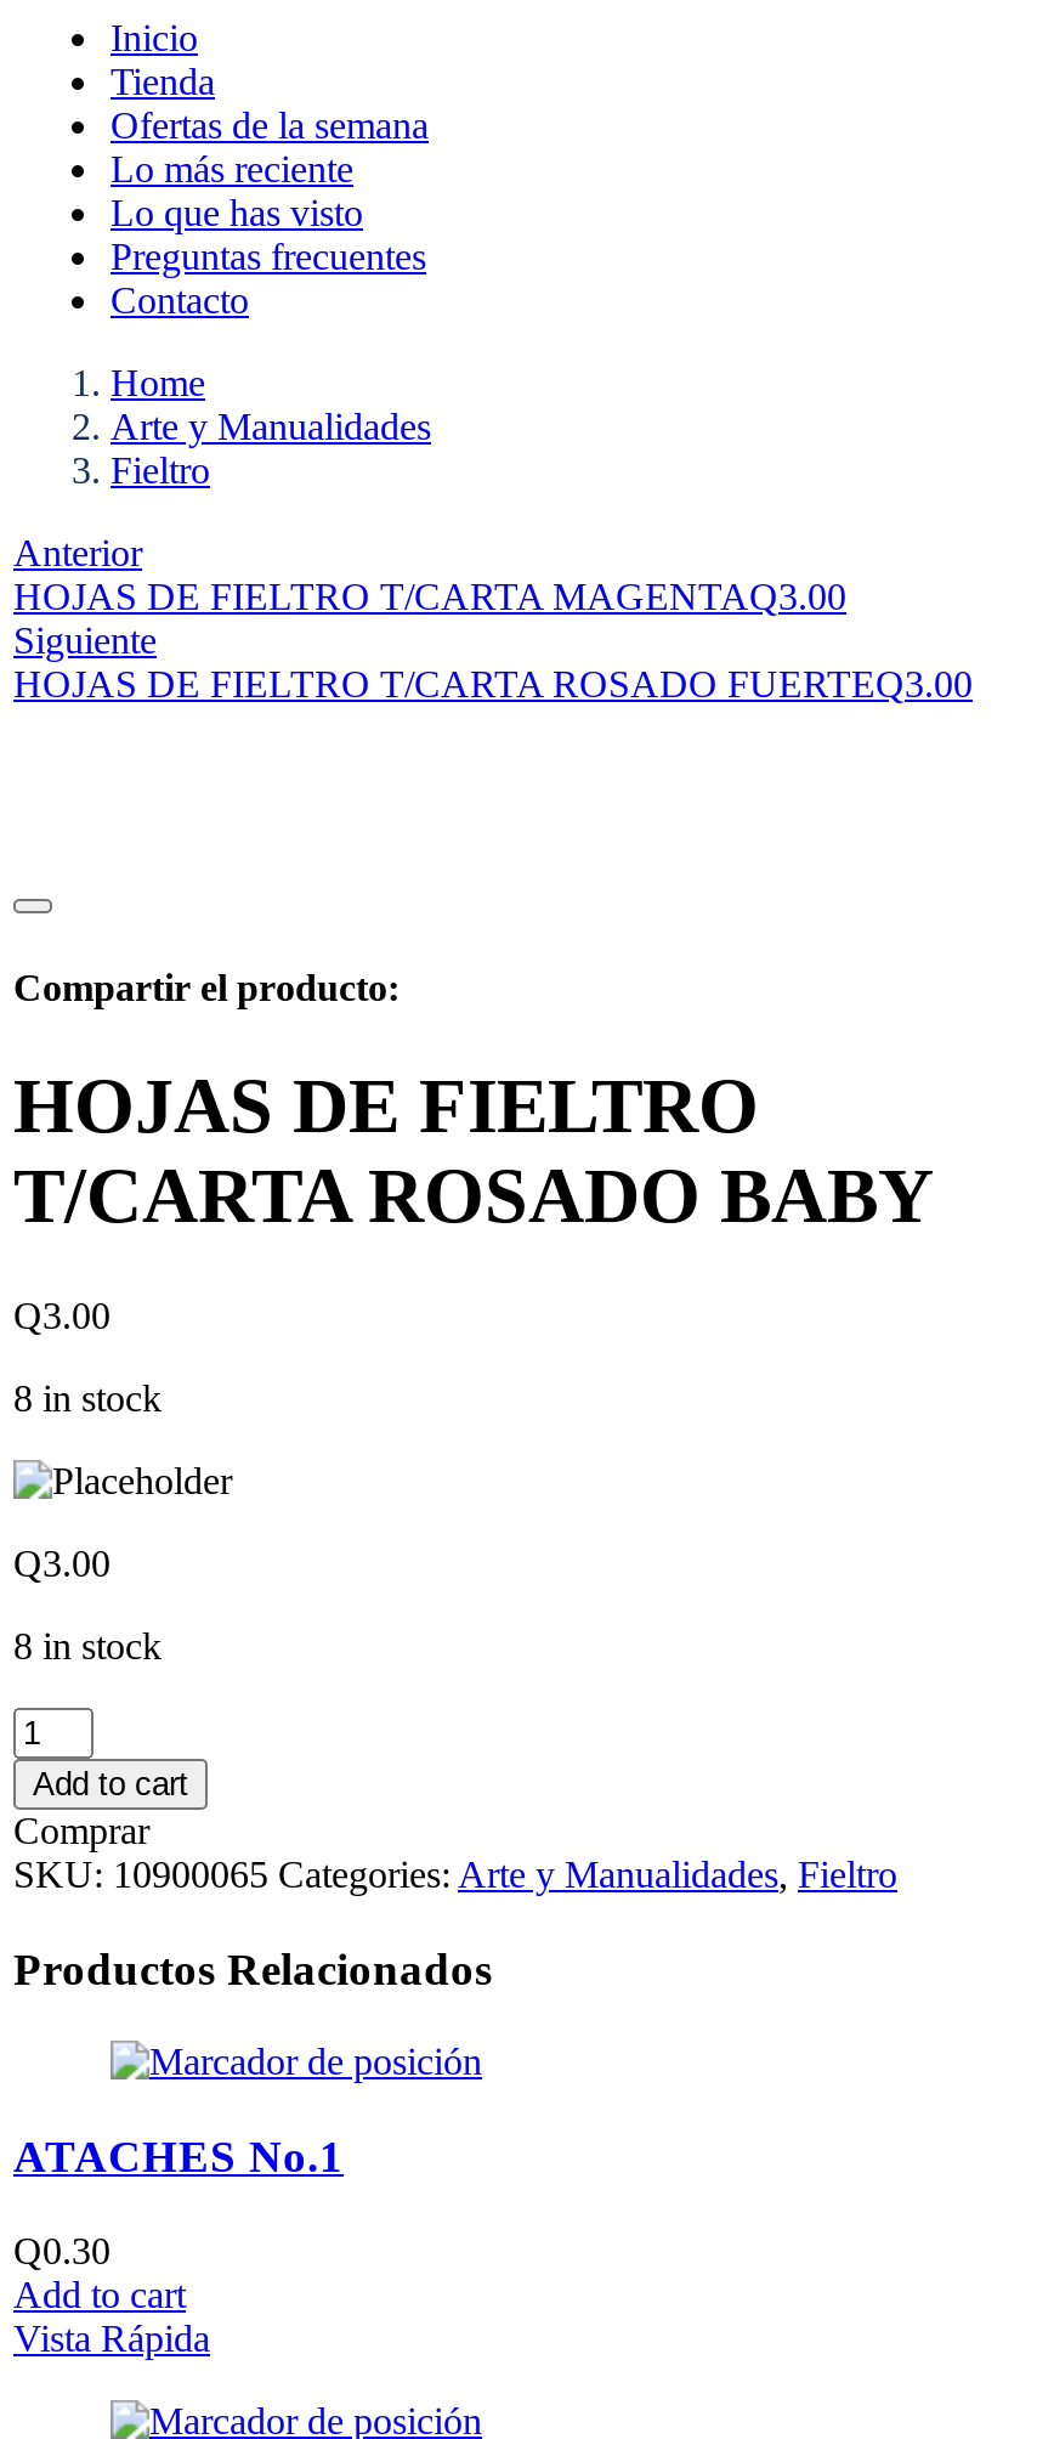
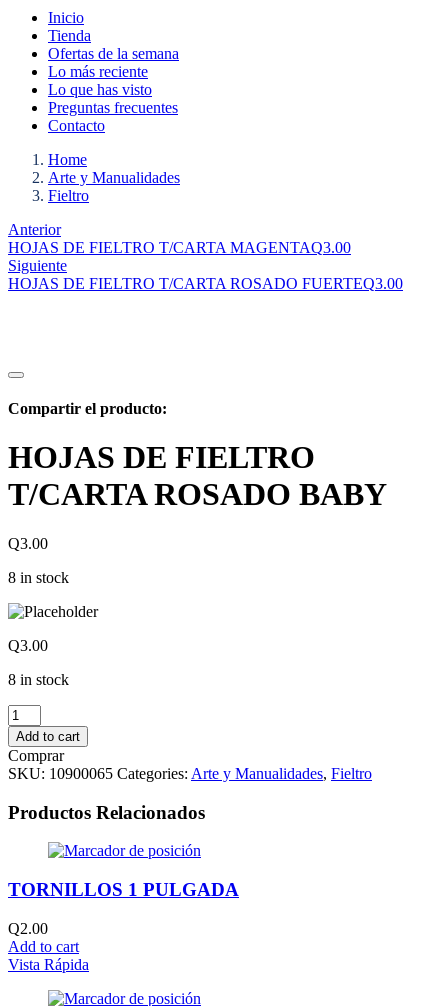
[13,2130,344,2181] ATACHES No.1 -> [8,879,239,900] TORNILLOS 1 PULGADA
[13,2230,110,2271] Q0.30 -> [8,920,48,937] Q2.00

